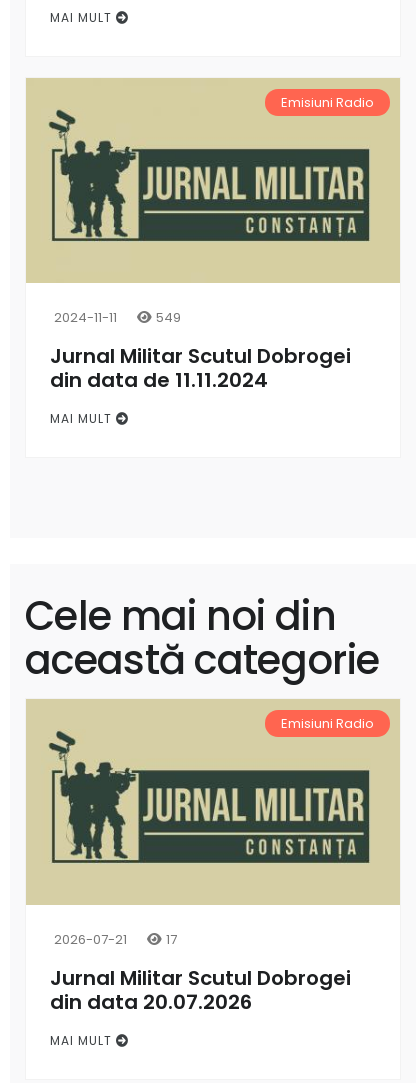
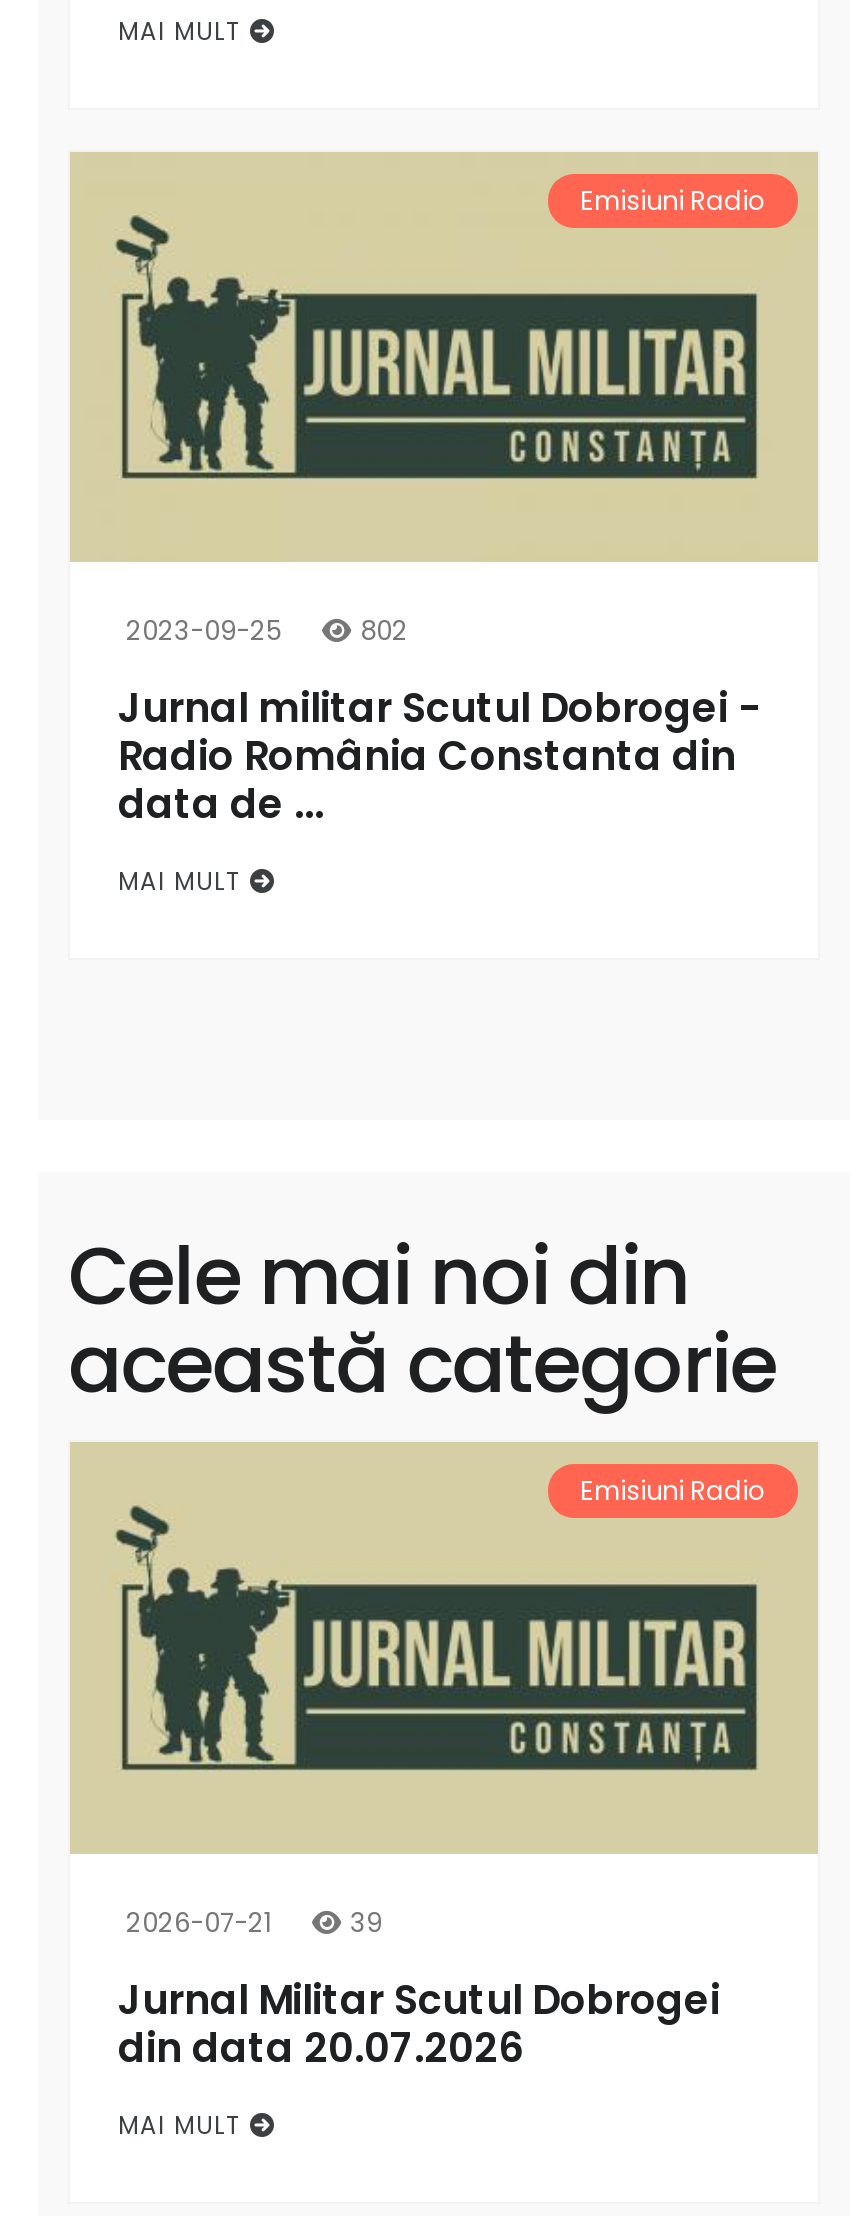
[54,308,181,327] 2024-11-11 | 549 -> [126,613,408,651] 2023-09-25 | 802
[50,342,351,394] Jurnal Militar Scutul Dobrogei | din data de 11.11.2024 -> [118,681,760,833] Jurnal militar Scutul Dobrogei - | Radio România Constanta din | data de ...
[166,930,177,949] 17 -> [350,1904,382,1942] 39

